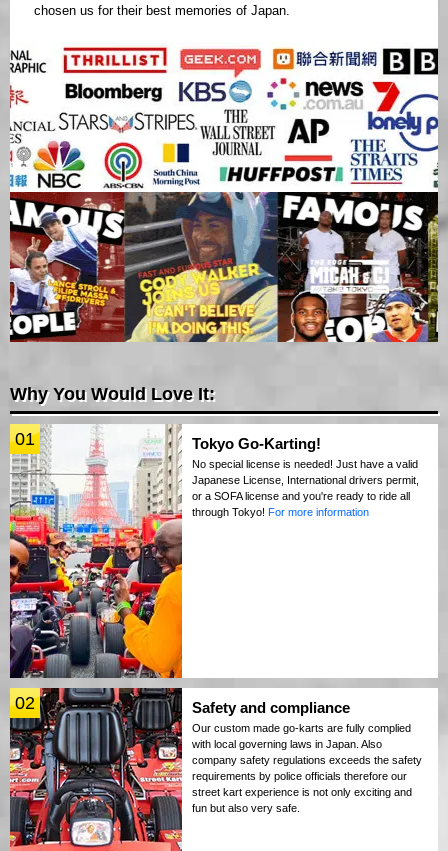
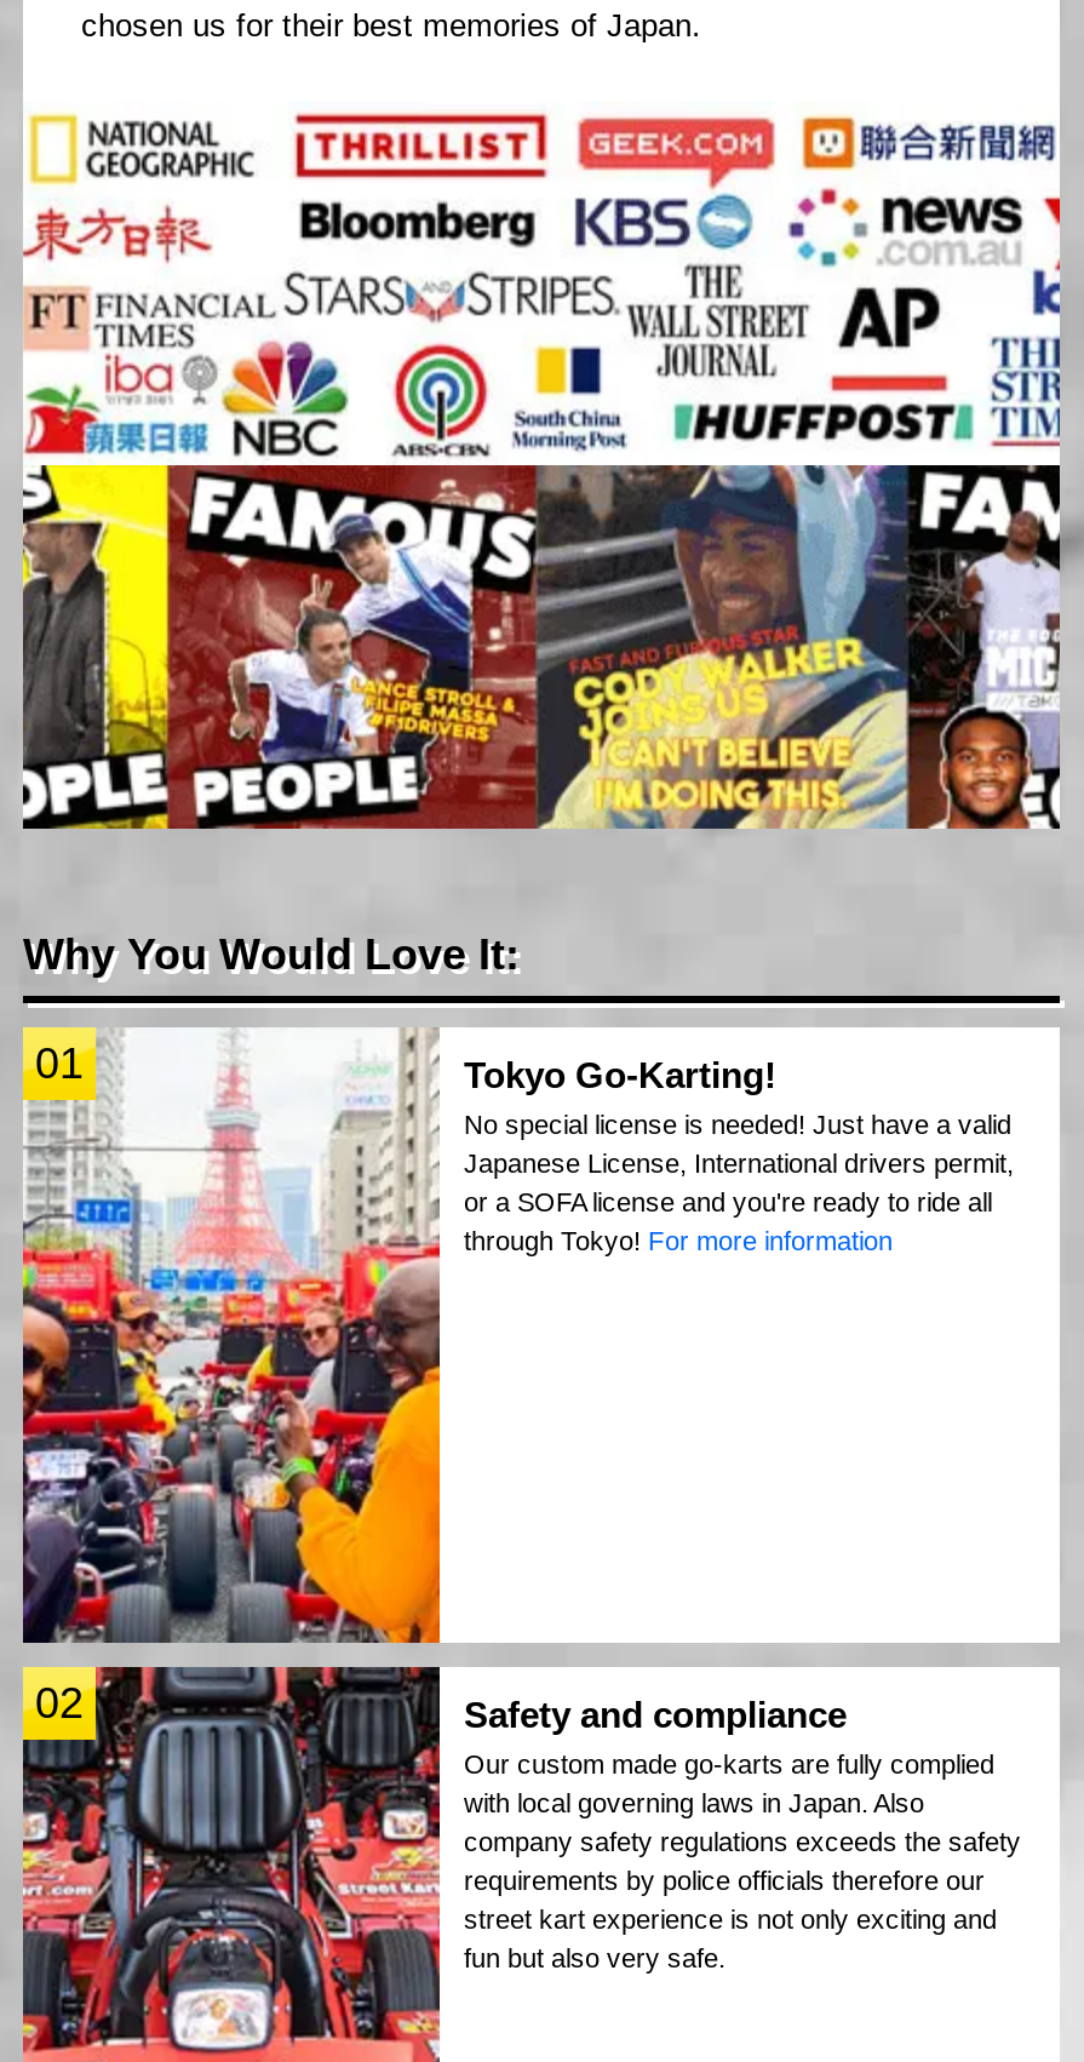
[9,46,439,343] [image] -> [21,111,1062,831] [image]

